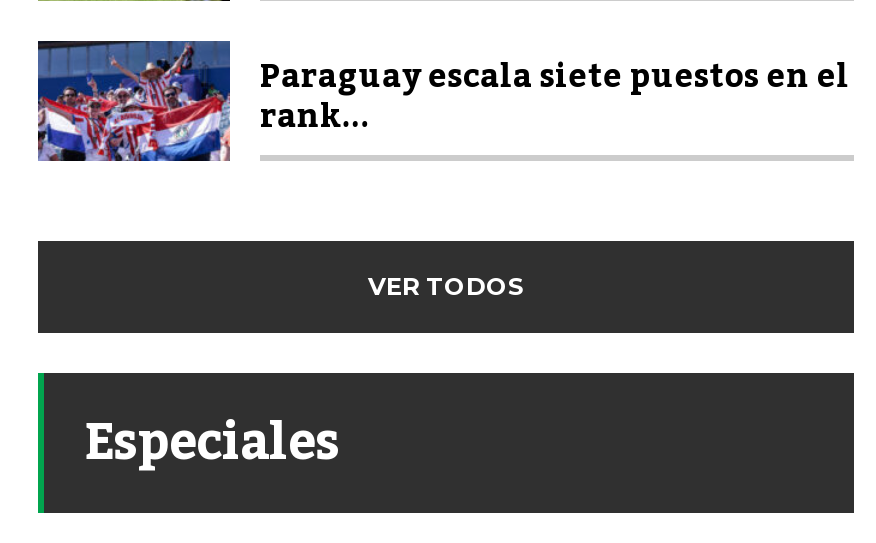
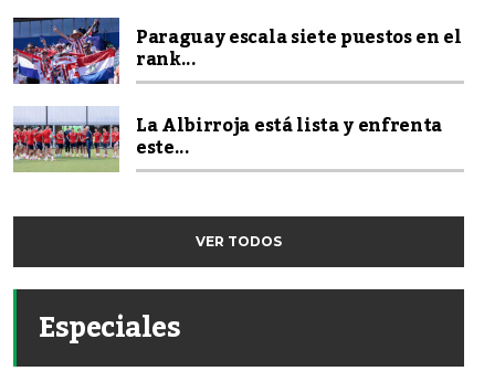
none -> [12,106,442,173] [image] | La Albirroja está lista y enfrenta | este...

